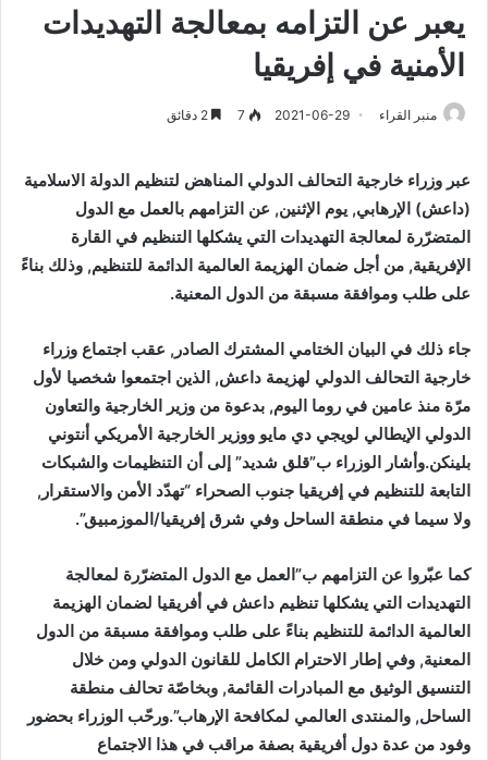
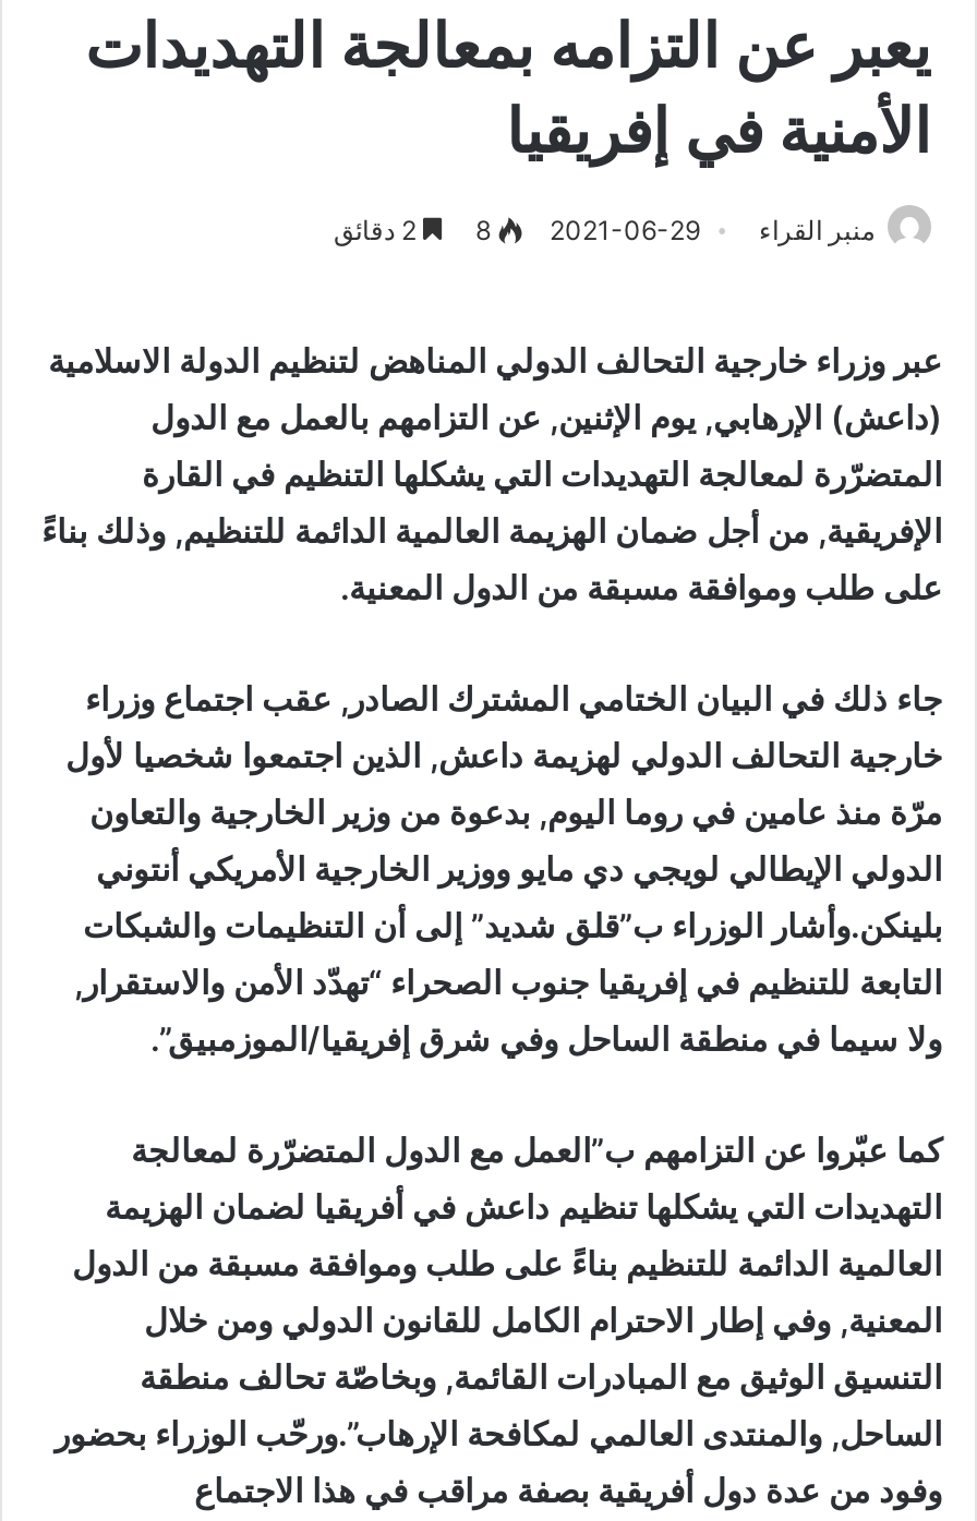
[237,107,245,123] 7 -> [475,214,491,246] 8

